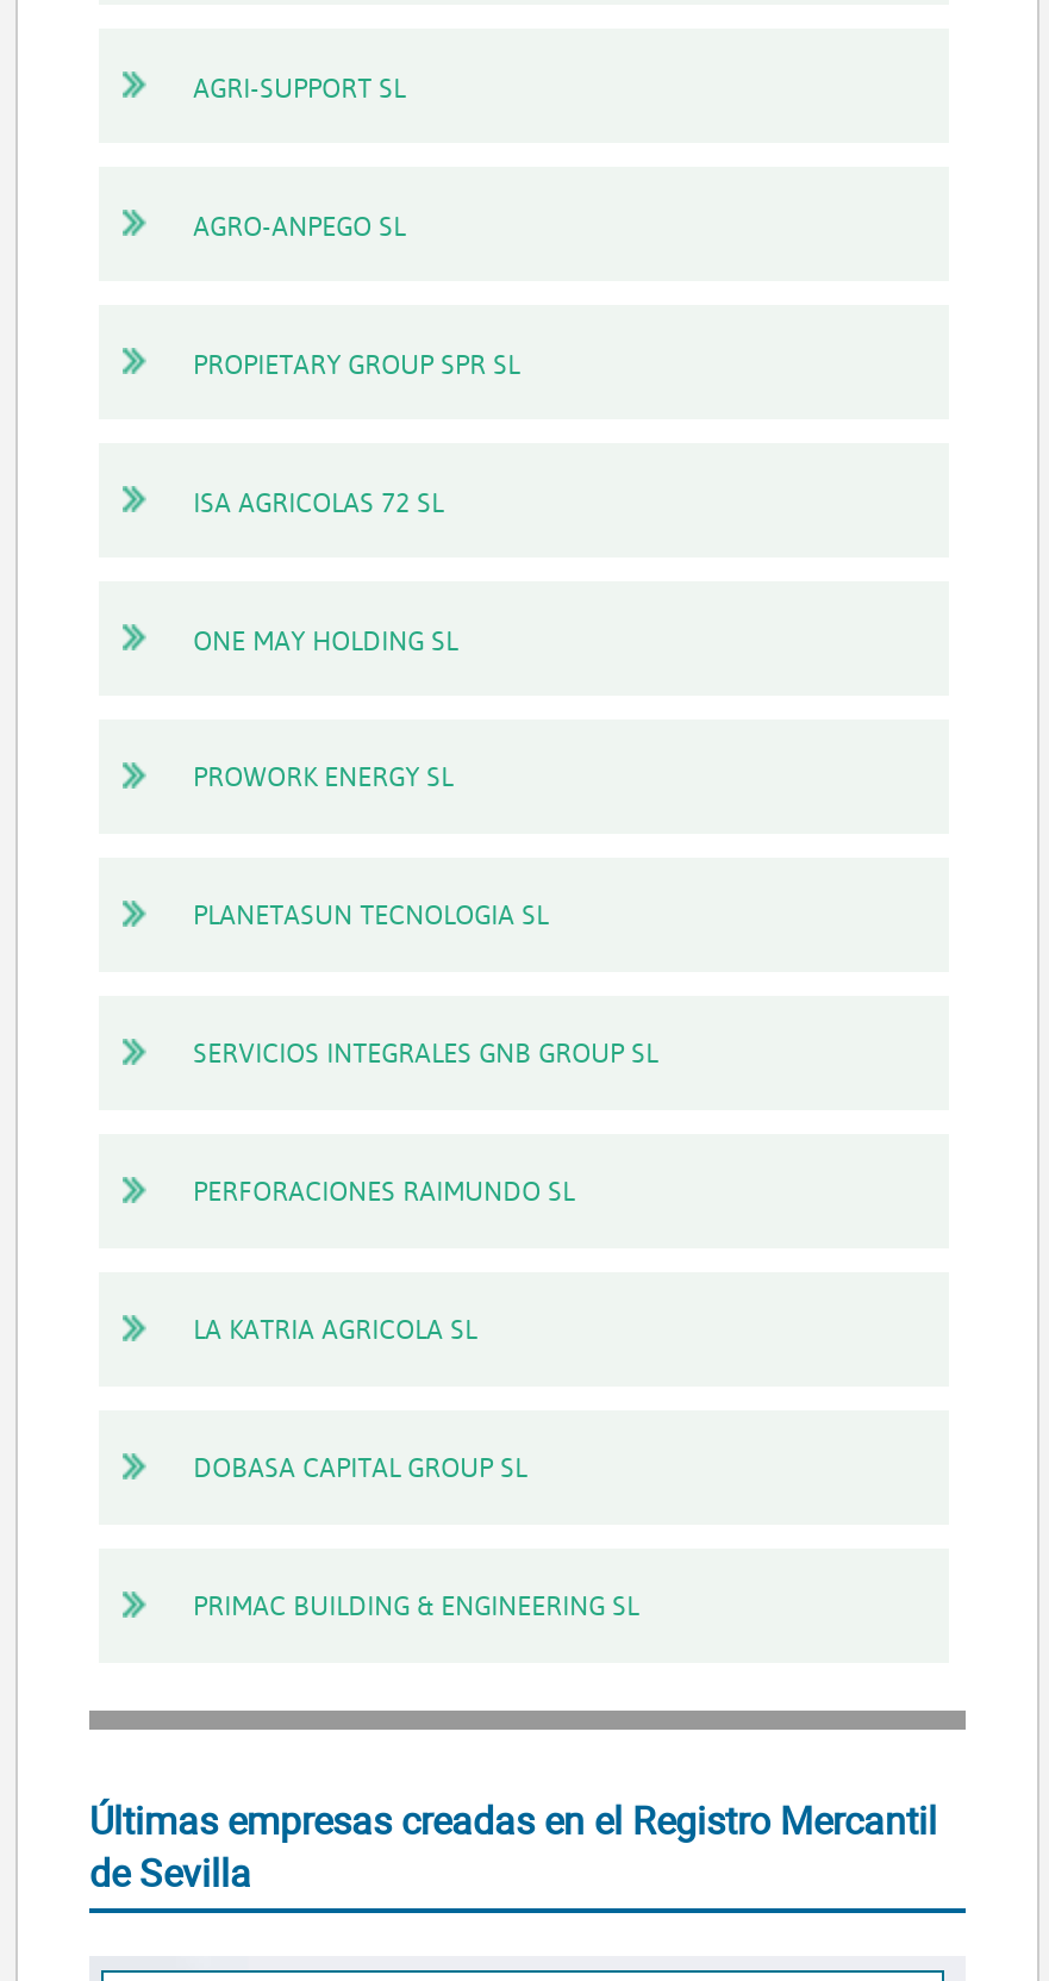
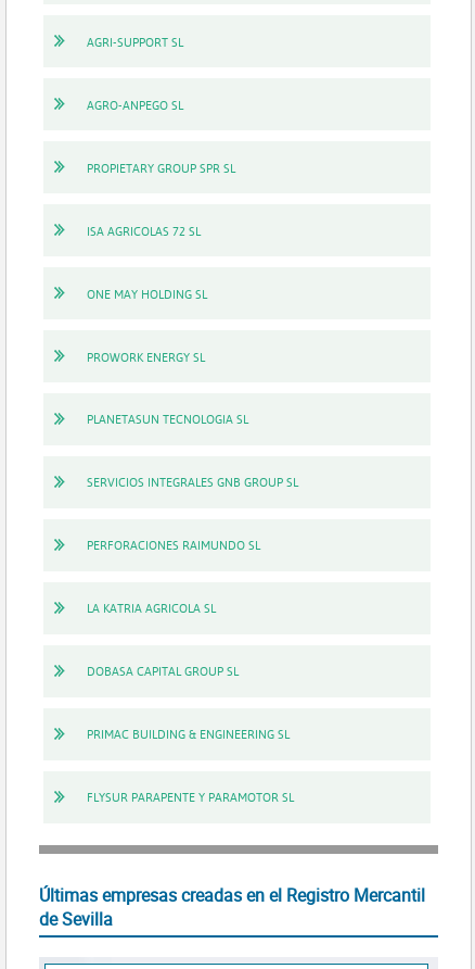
none -> [86,789,293,805] FLYSUR PARAPENTE Y PARAMOTOR SL

